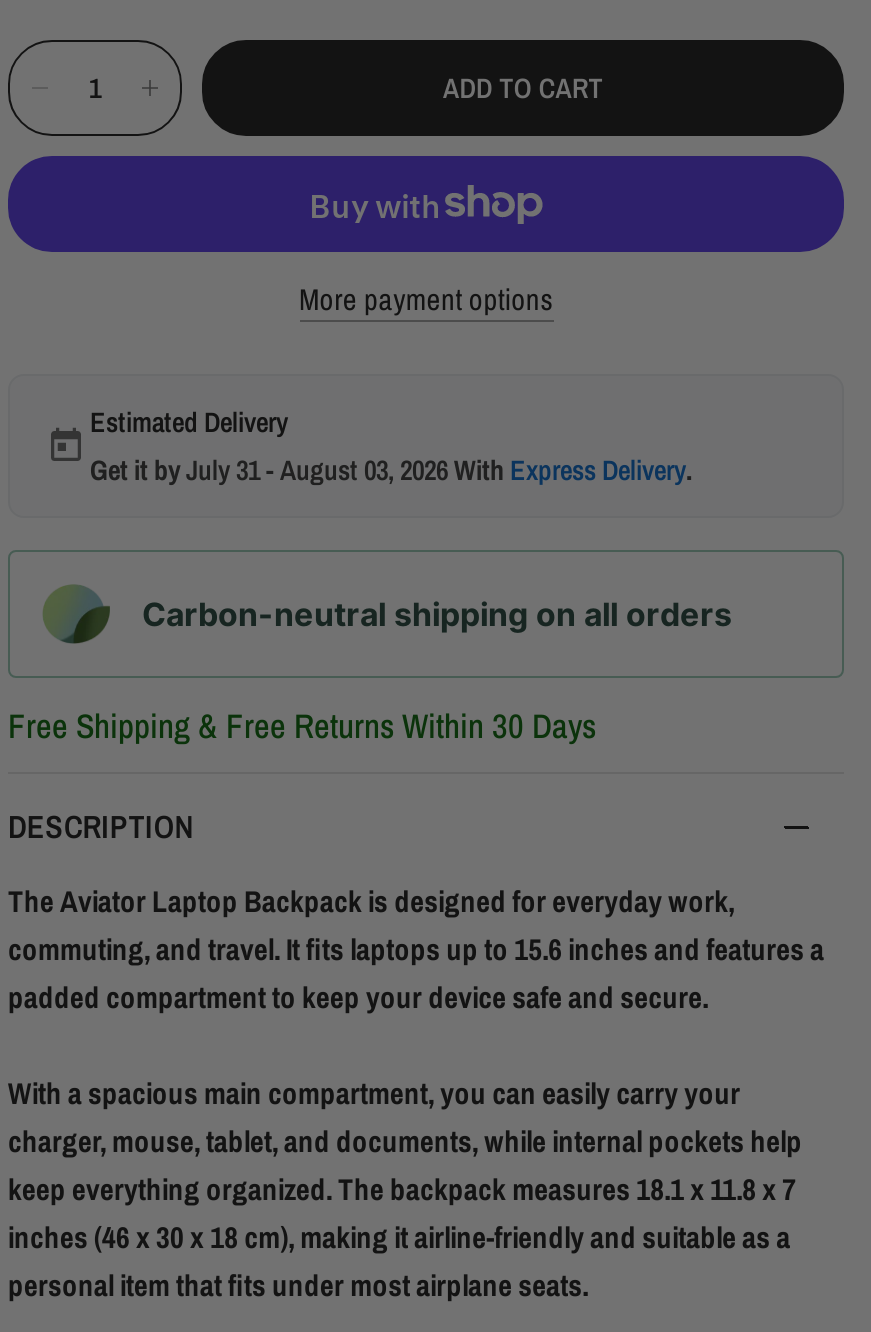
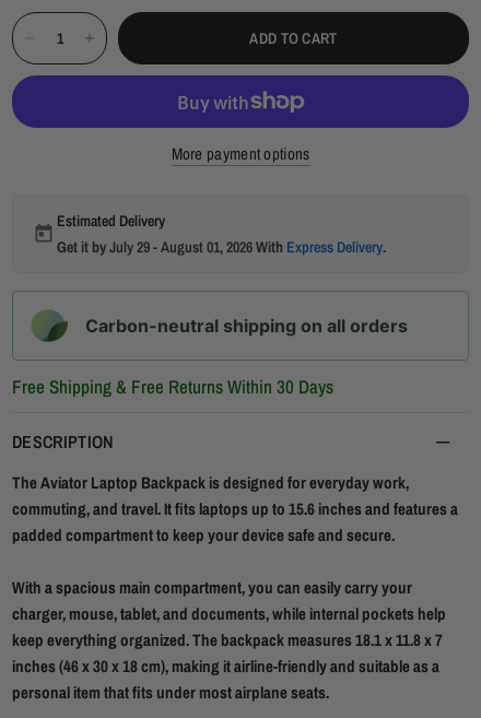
[90,452,692,488] Get it byJuly 31 - August 03, 2026With Express Delivery. -> [57,237,386,257] Get it byJuly 29 - August 01, 2026With Express Delivery.

